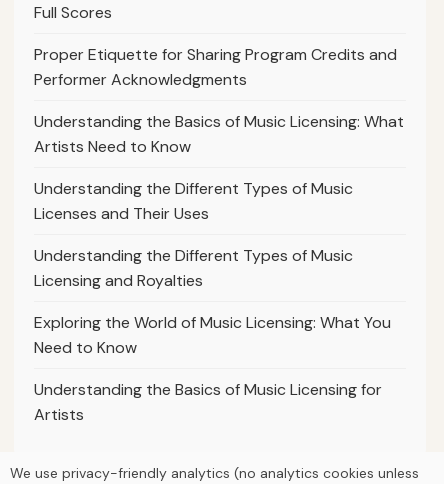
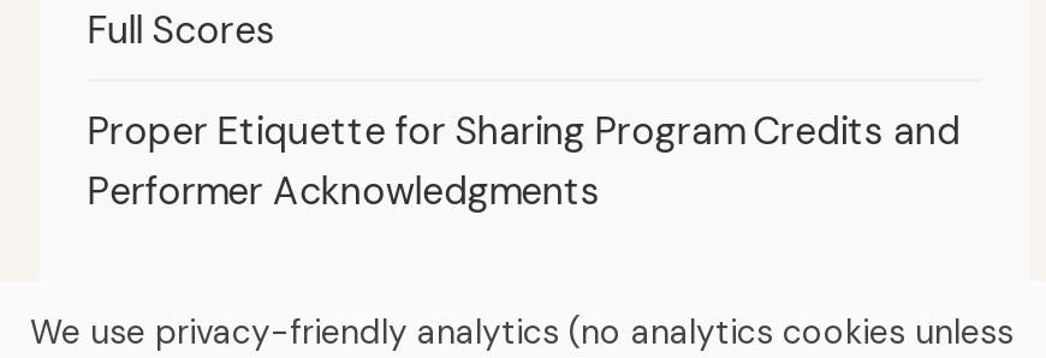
[34,111,404,425] Understanding the Basics of Music Licensing: What | Artists Need to Know | Understanding the Different Types of Music | Licenses and Their Uses | Understanding the Different Types of Music | Licensing and Royalties | Exploring the World of Music Licensing: What You | Need to Know | Understanding the Basics of Music Licensing for | Artists -> none

